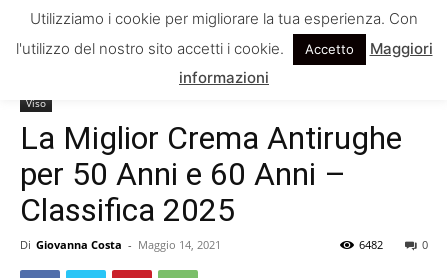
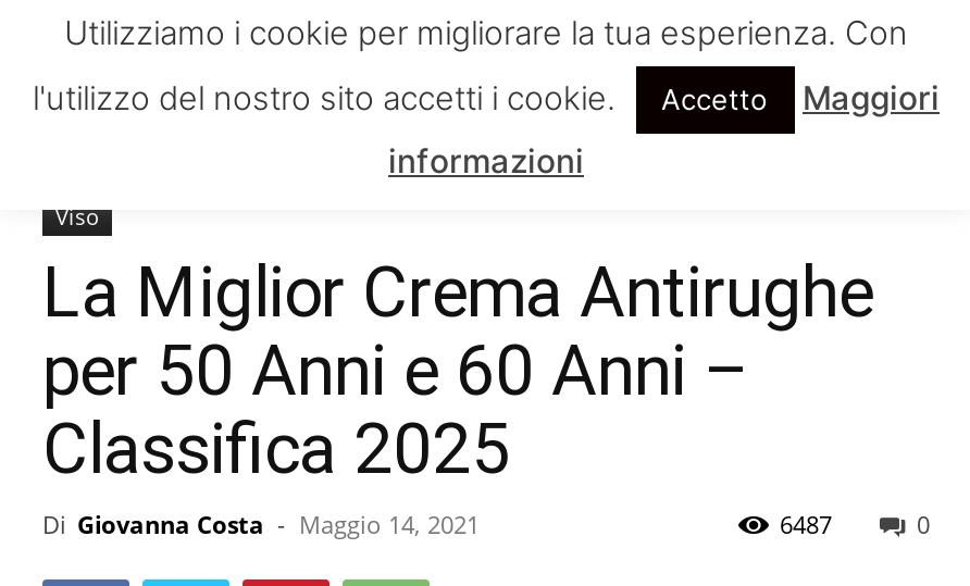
[359,237,383,252] 6482 -> [780,508,832,540] 6487

